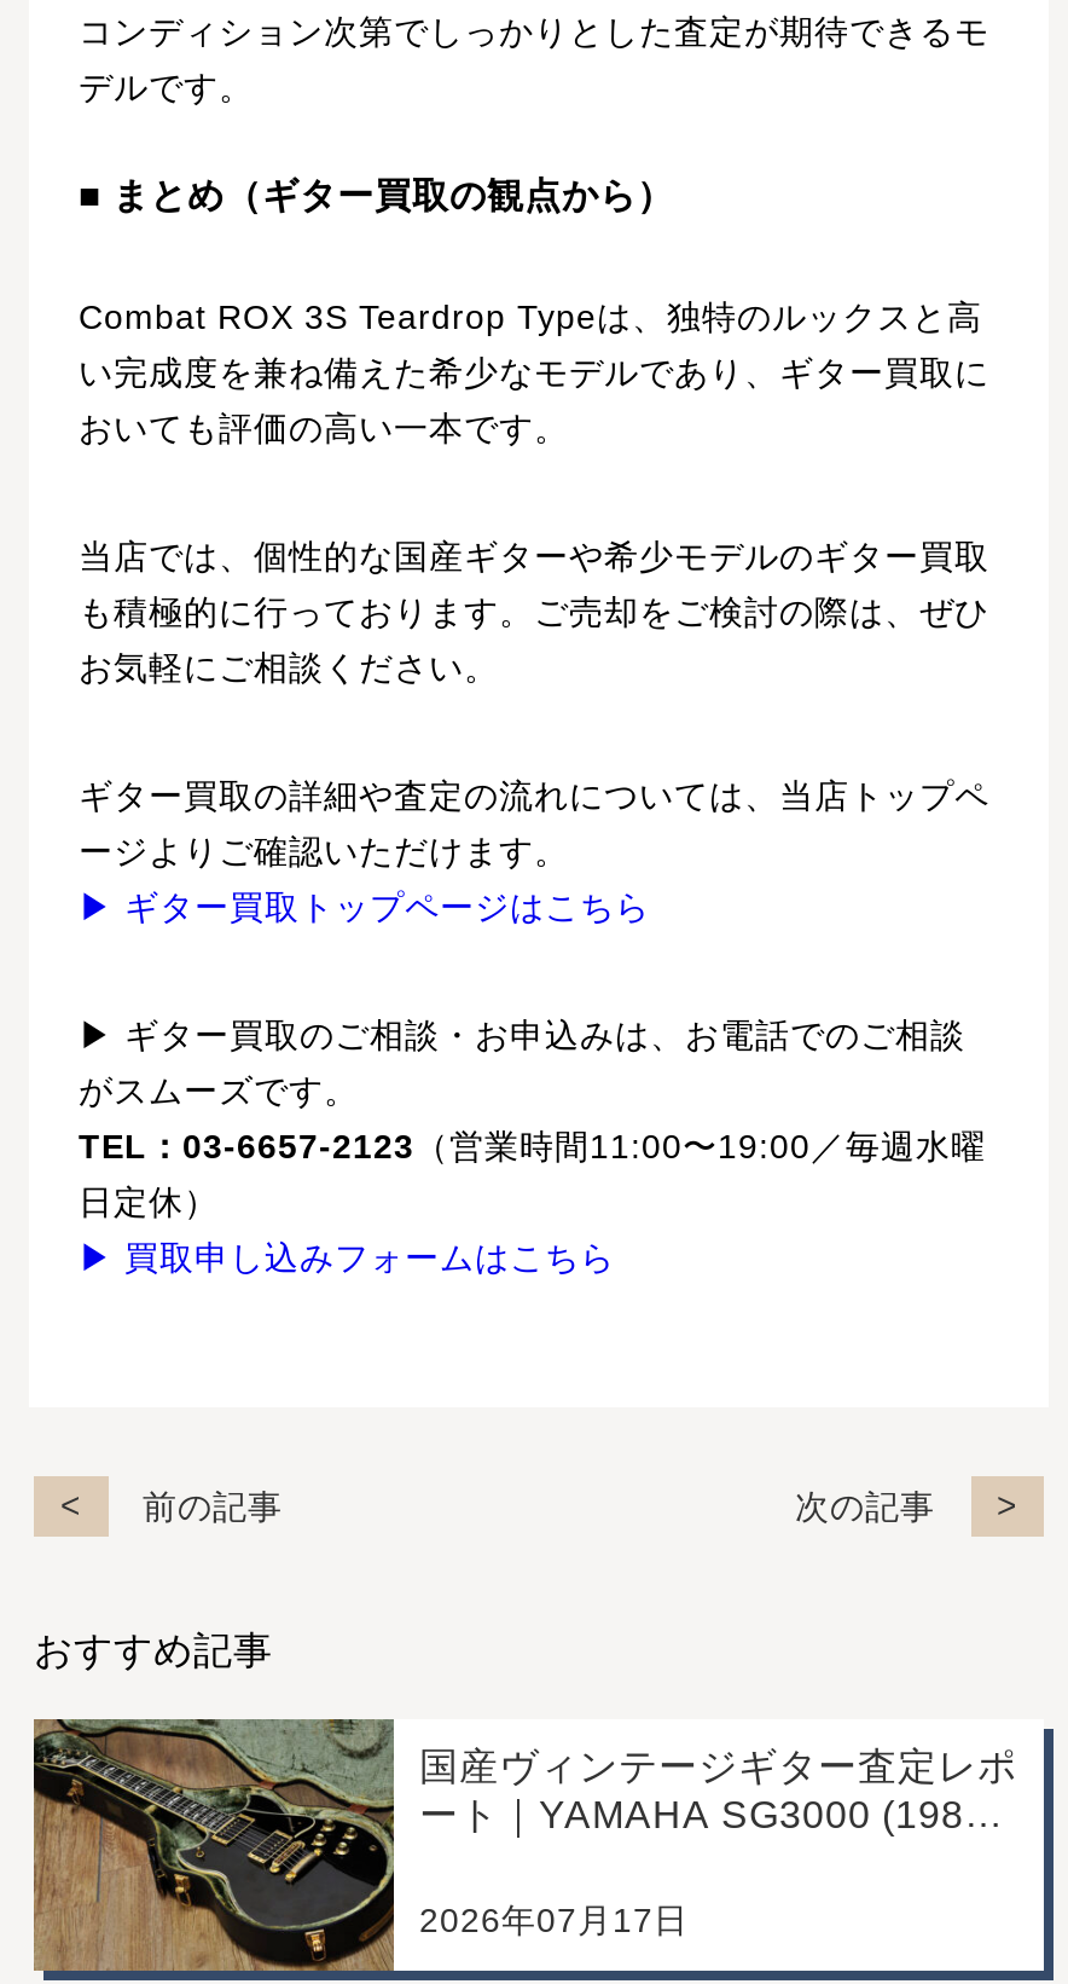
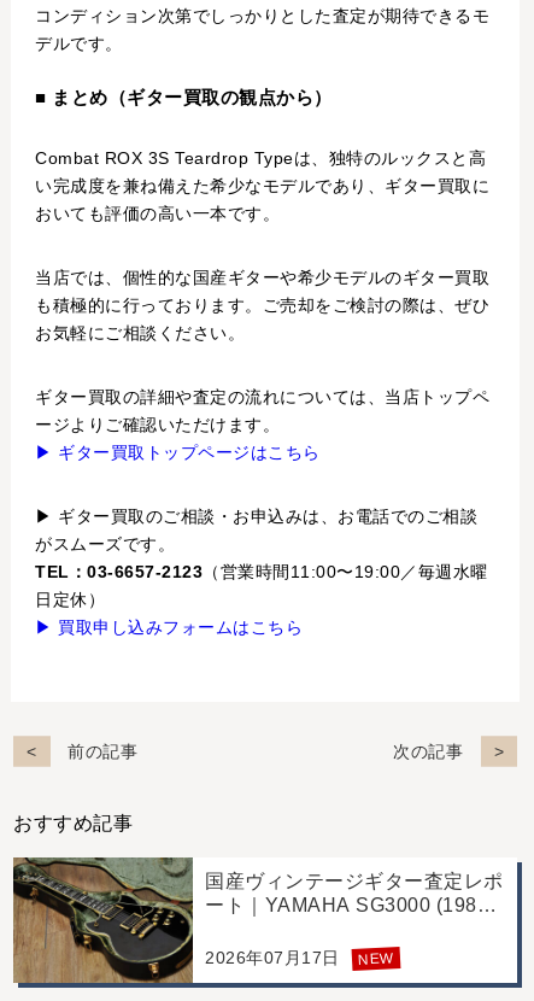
none -> [358,950,394,969] NEW

